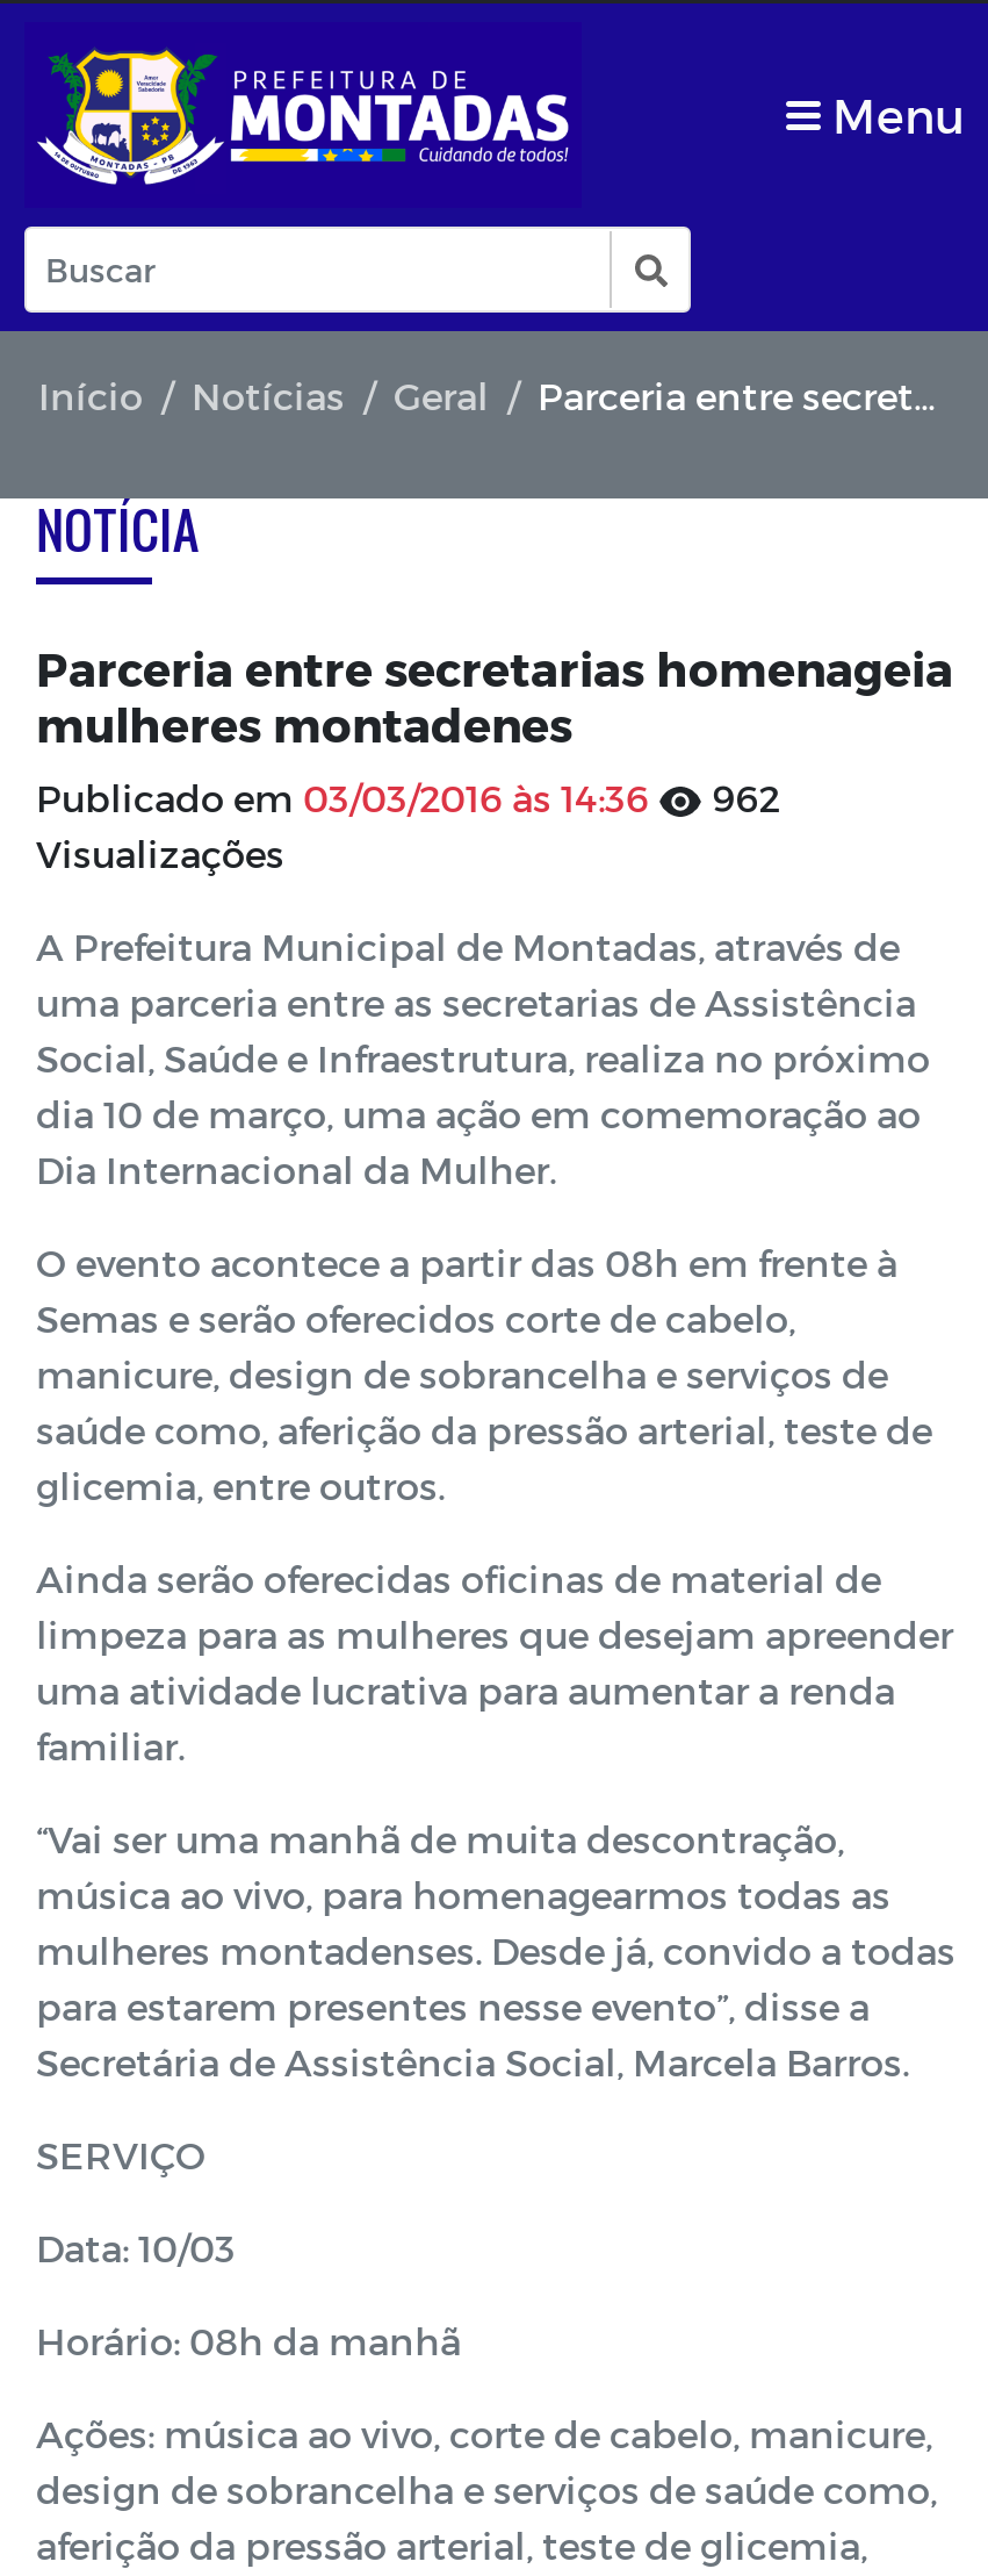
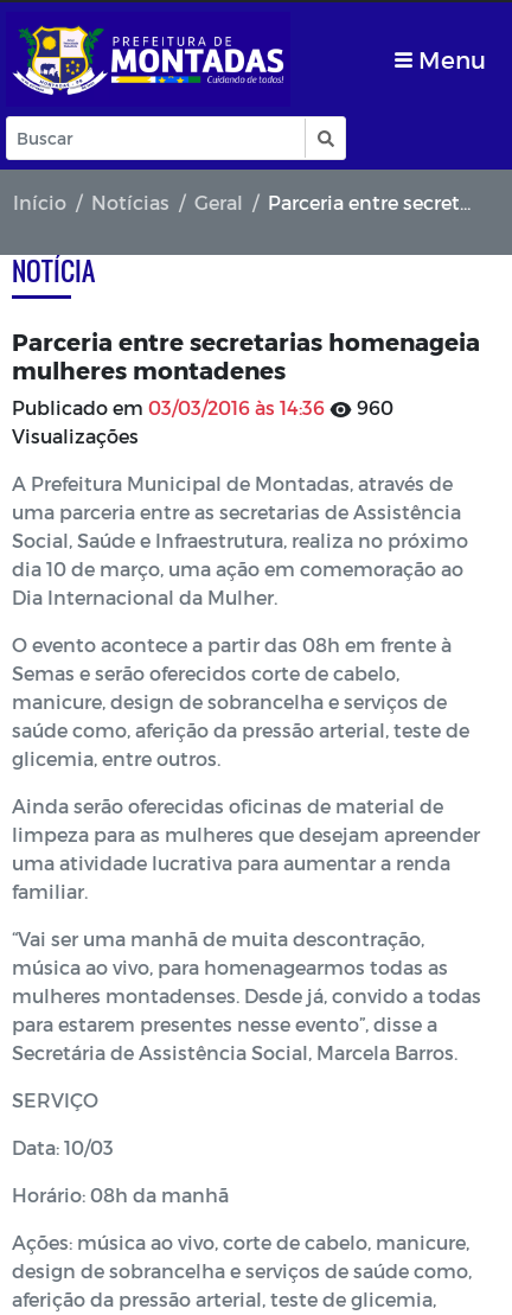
[36,775,779,819] Publicado em 03/03/2016 às 14:36 962 -> [12,396,394,419] Publicado em 03/03/2016 às 14:36 960

